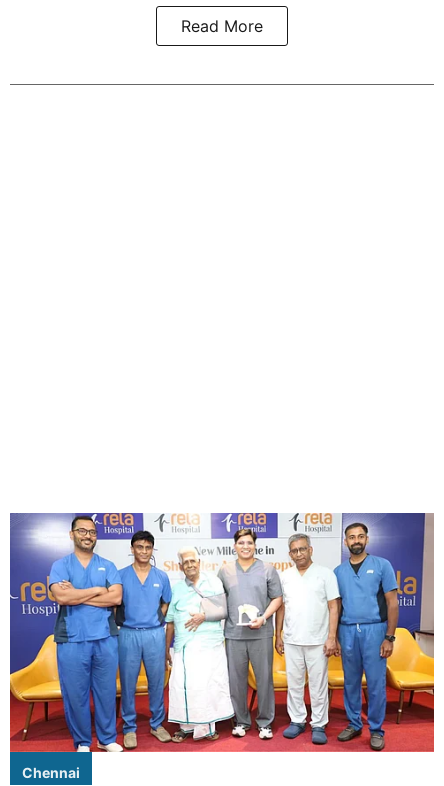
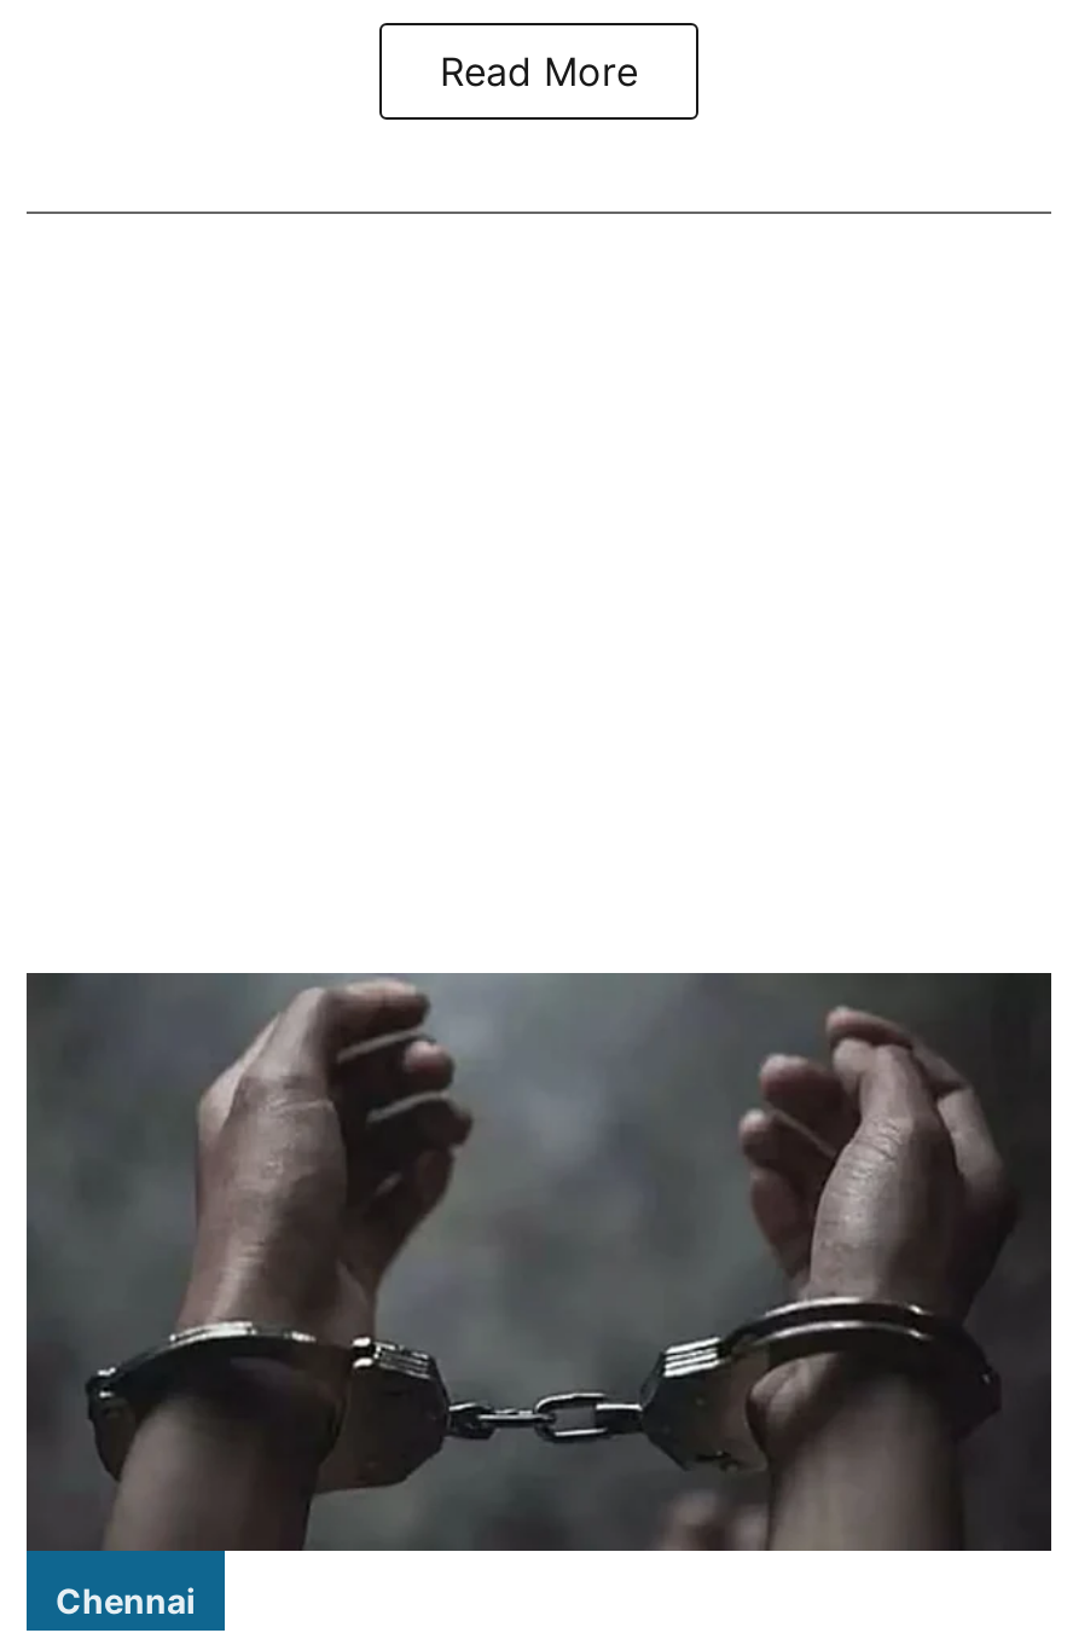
[9,512,435,753] [image] -> [24,971,1051,1553] [image]

